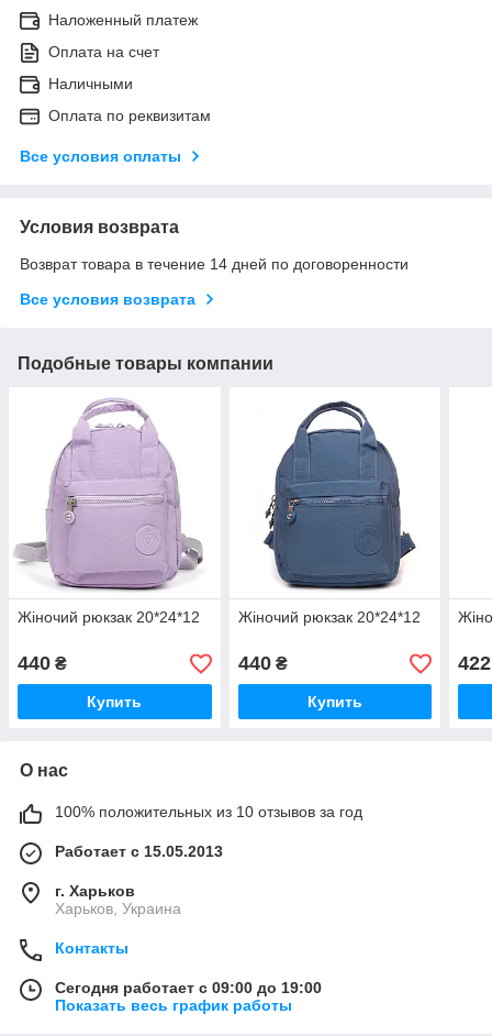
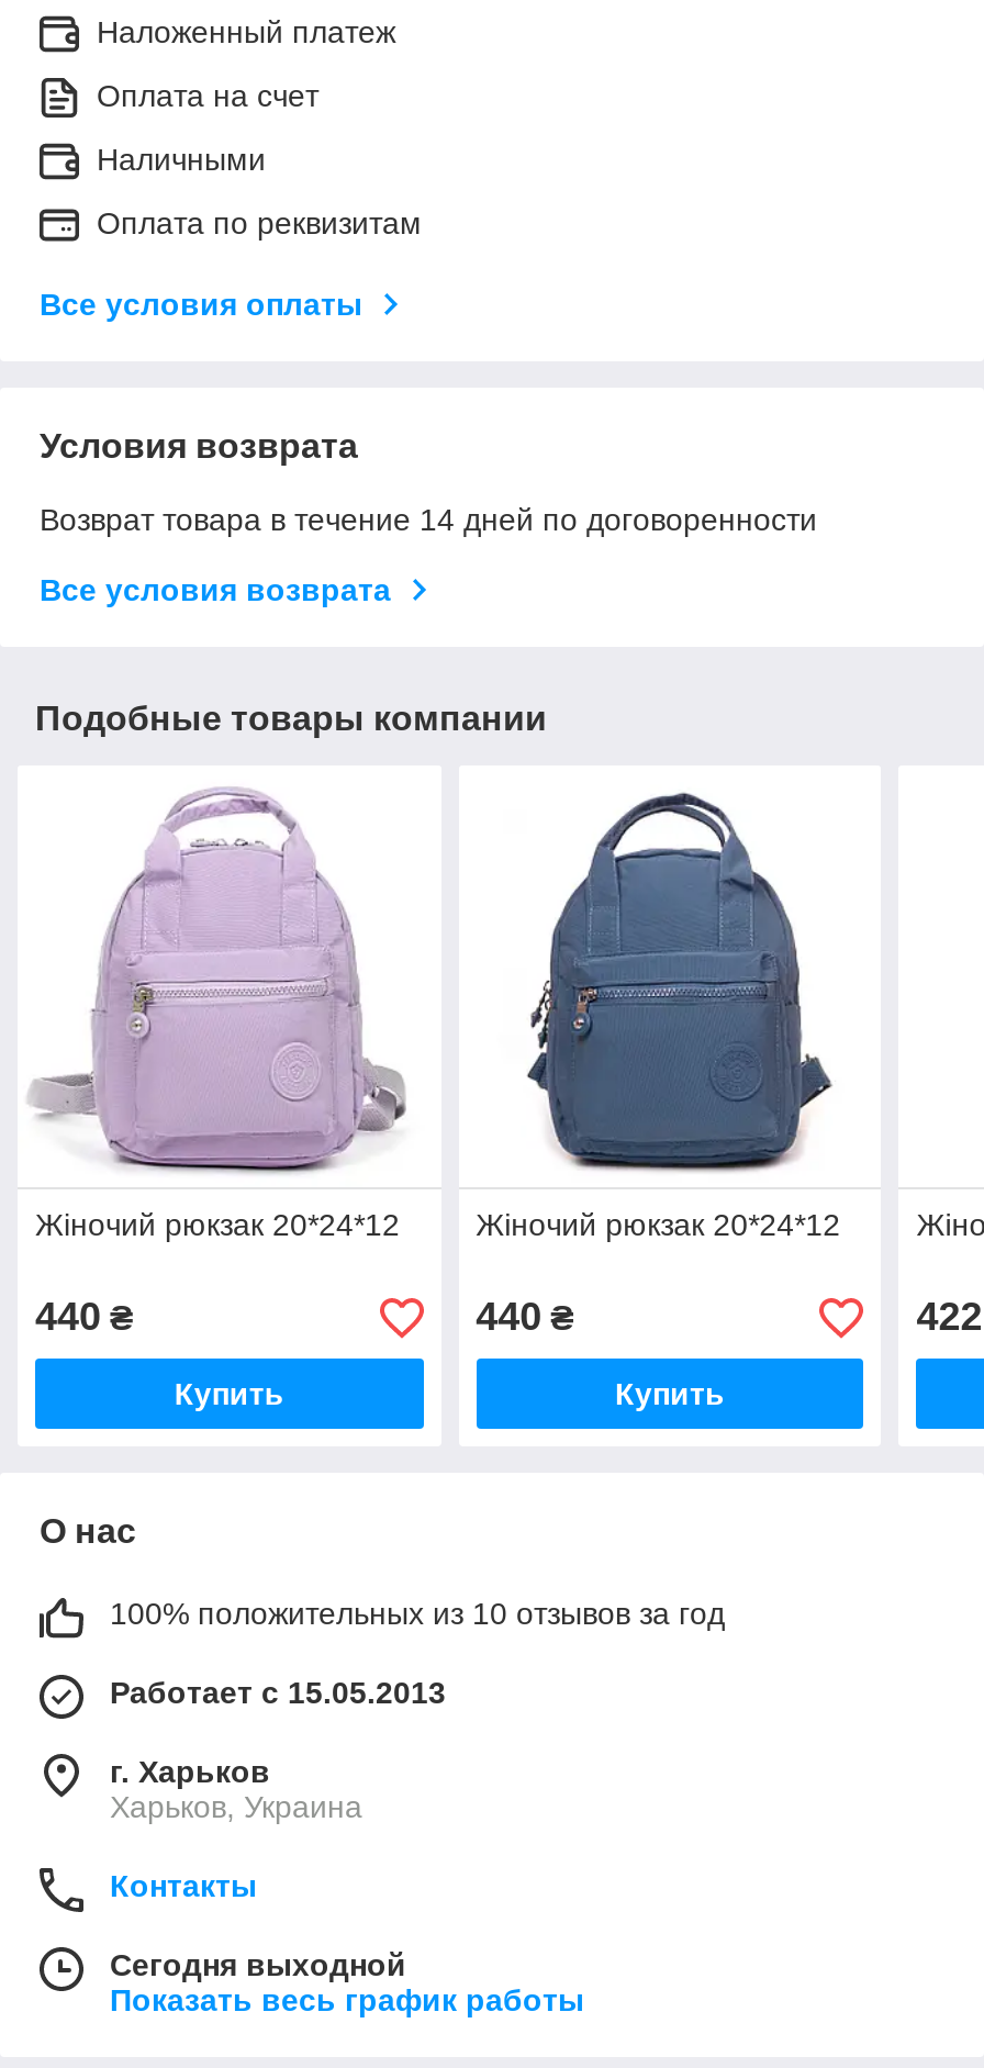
[55,979,322,997] Сегодня работает с 09:00 до 19:00 -> [110,1948,406,1983] Сегодня выходной

